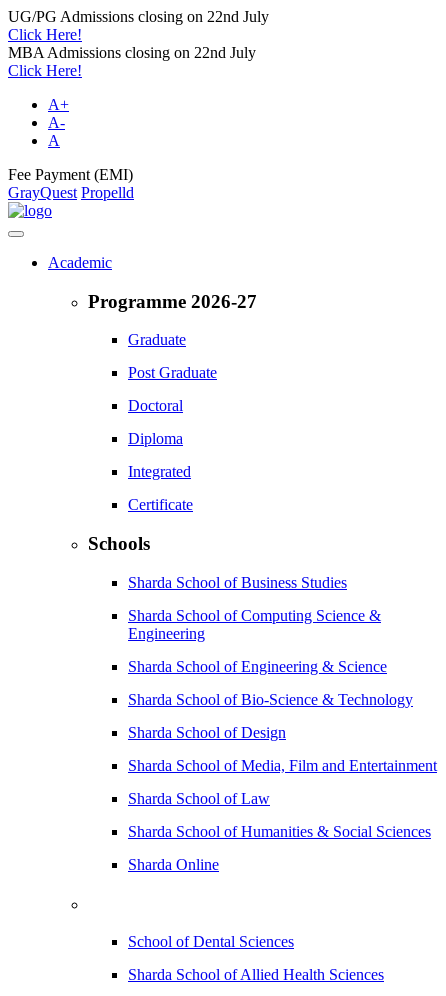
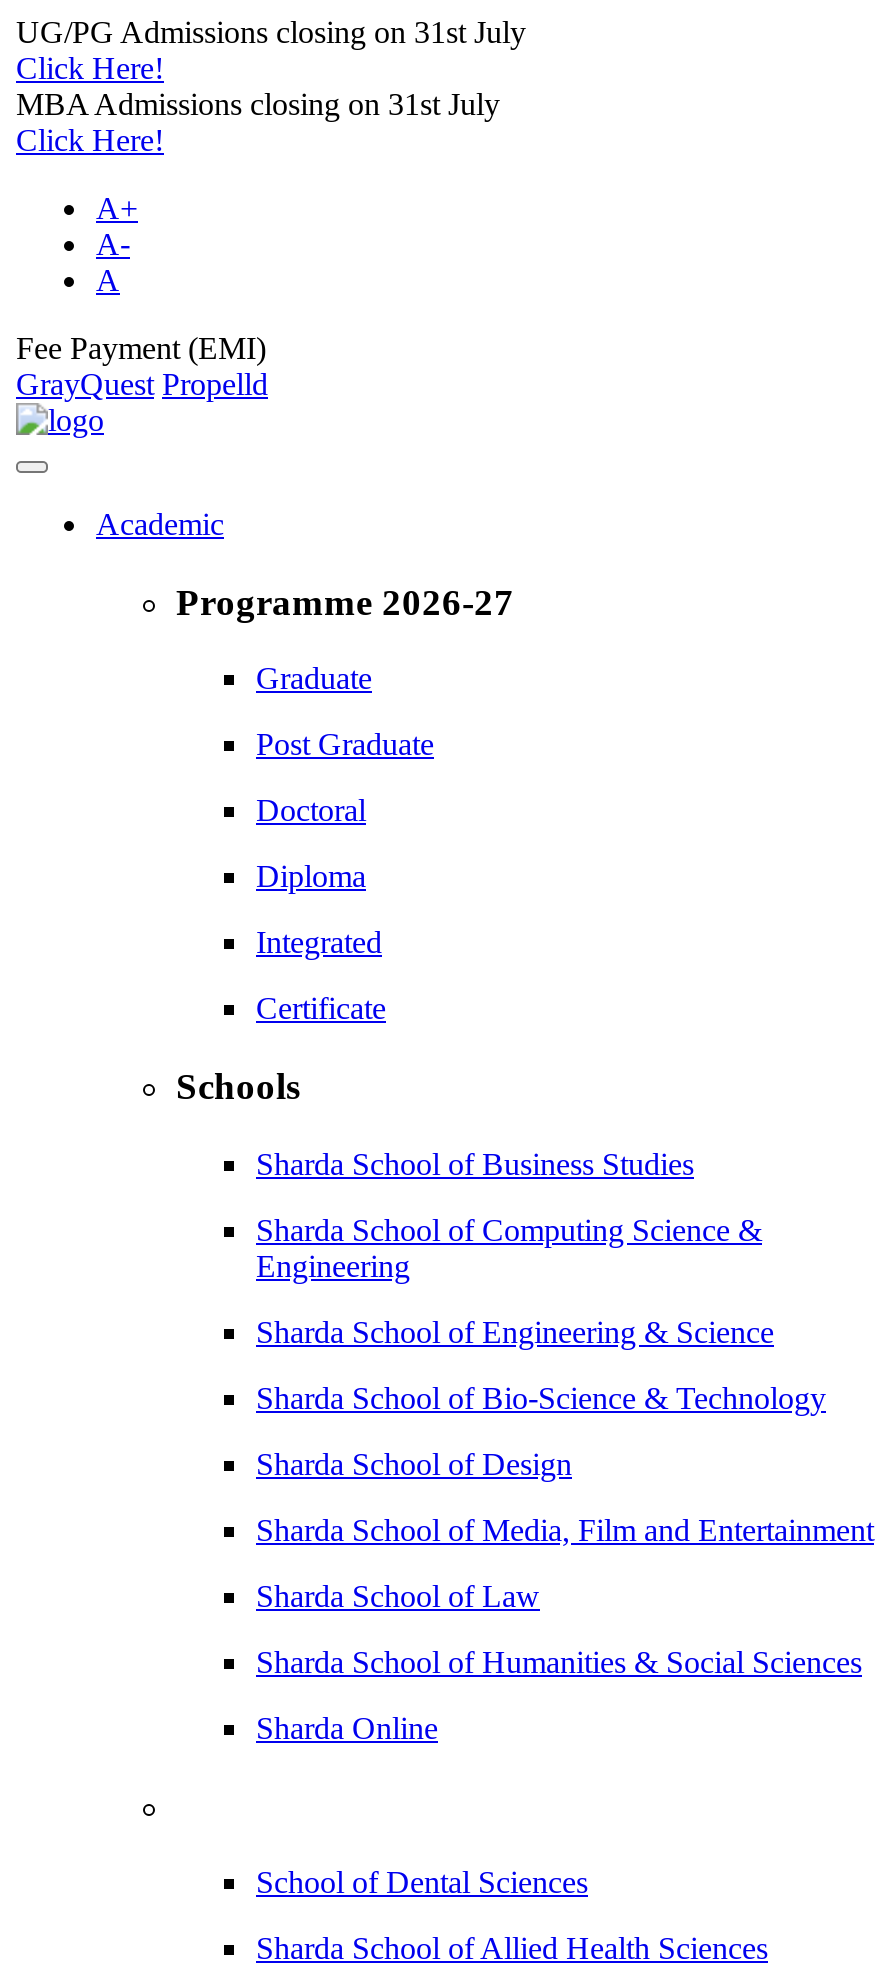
[8,8,269,25] UG/PG Admissions closing on 22nd July -> [16,15,526,49] UG/PG Admissions closing on 31st July
[8,44,256,61] MBA Admissions closing on 22nd July -> [16,87,500,121] MBA Admissions closing on 31st July

